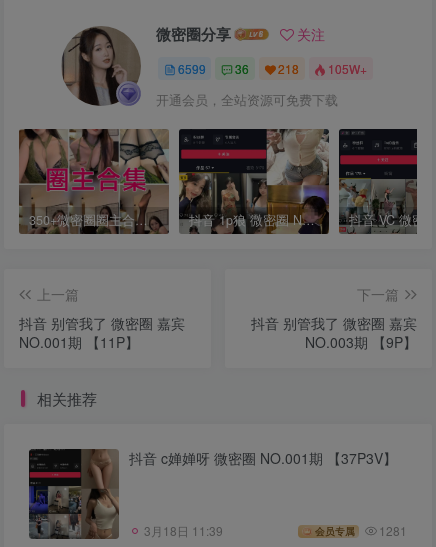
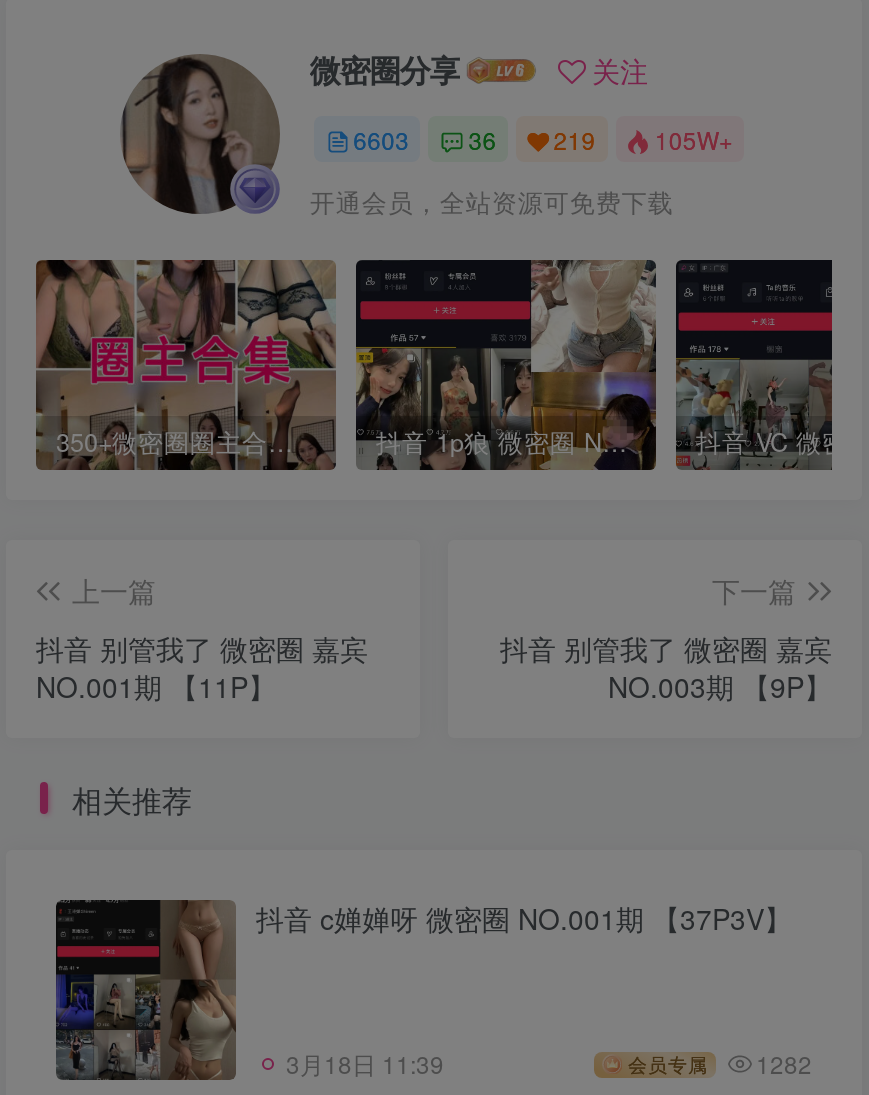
[178,60,206,77] 6599 -> [353,122,409,156] 6603
[278,60,299,77] 218 -> [554,122,596,156] 219
[315,522,407,539] 会员专属 1281 -> [628,1045,812,1079] 会员专属 1282

